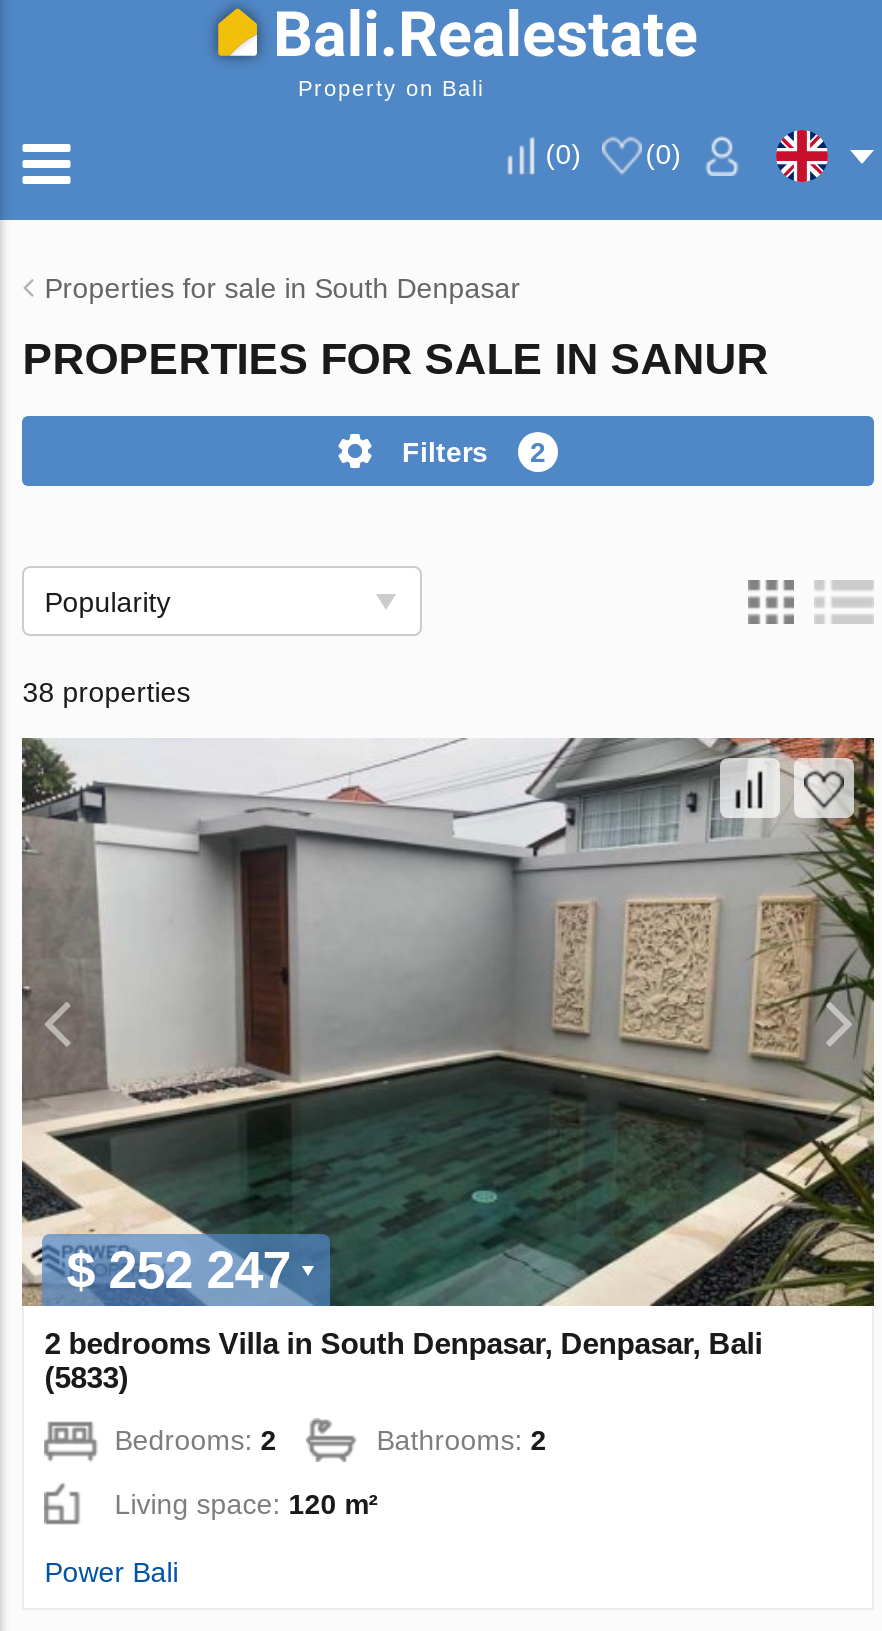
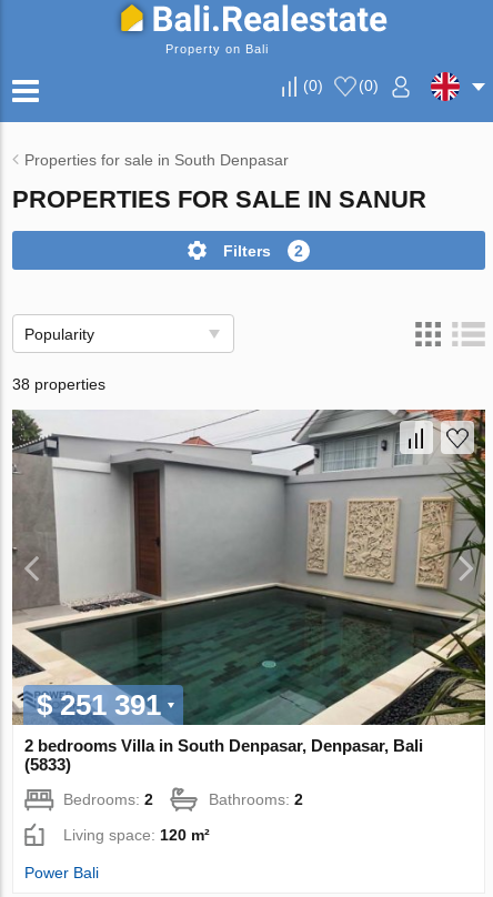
[66,1239,290,1299] $ 252 247 -> [37,688,161,721] $ 251 391

